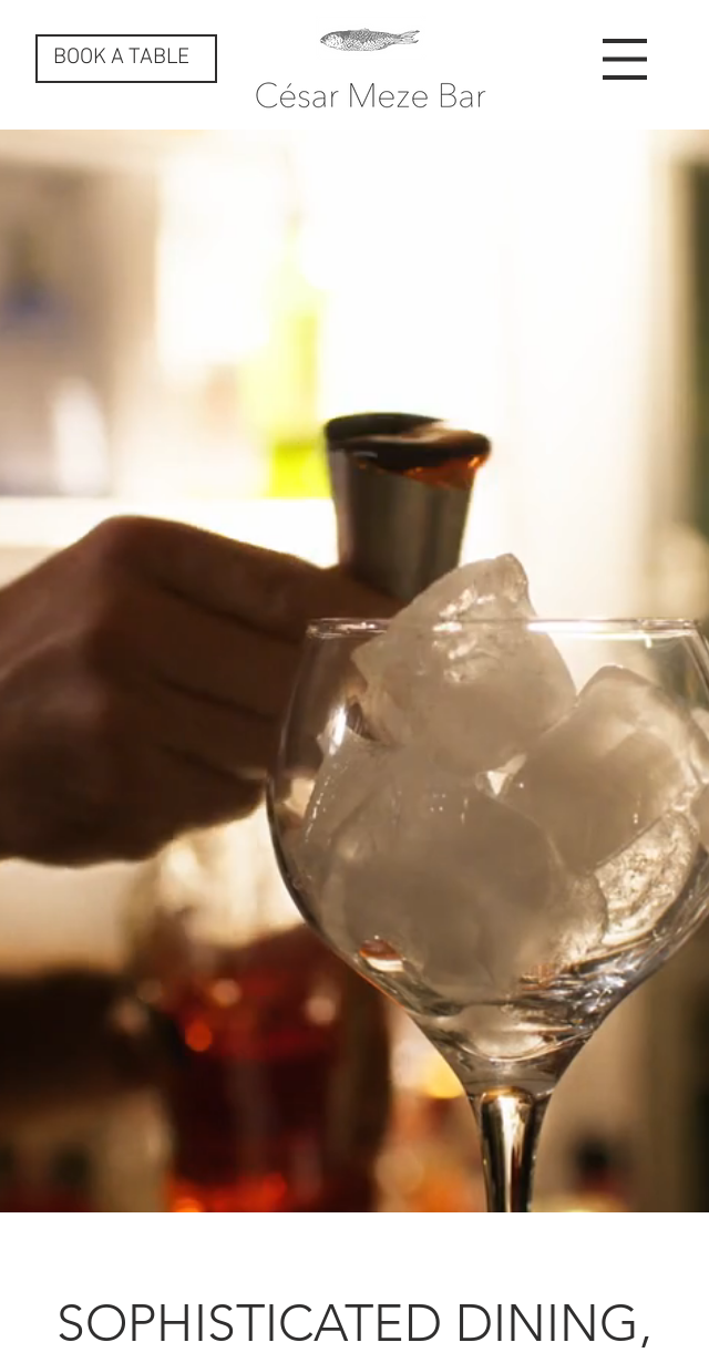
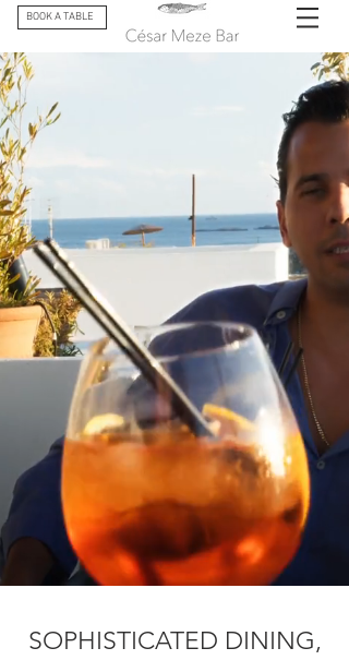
[7,130,702,1215] [image] -> [3,52,346,587] [image]

